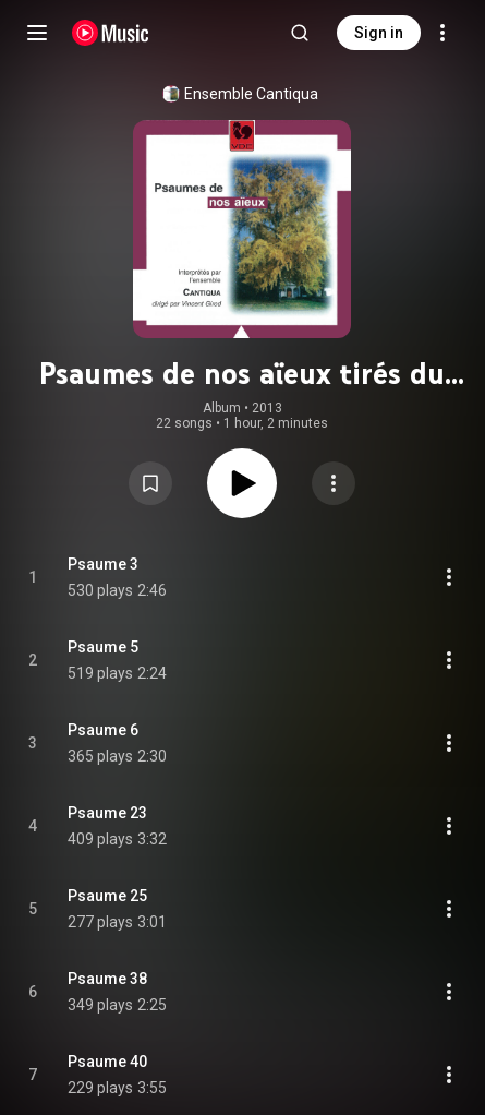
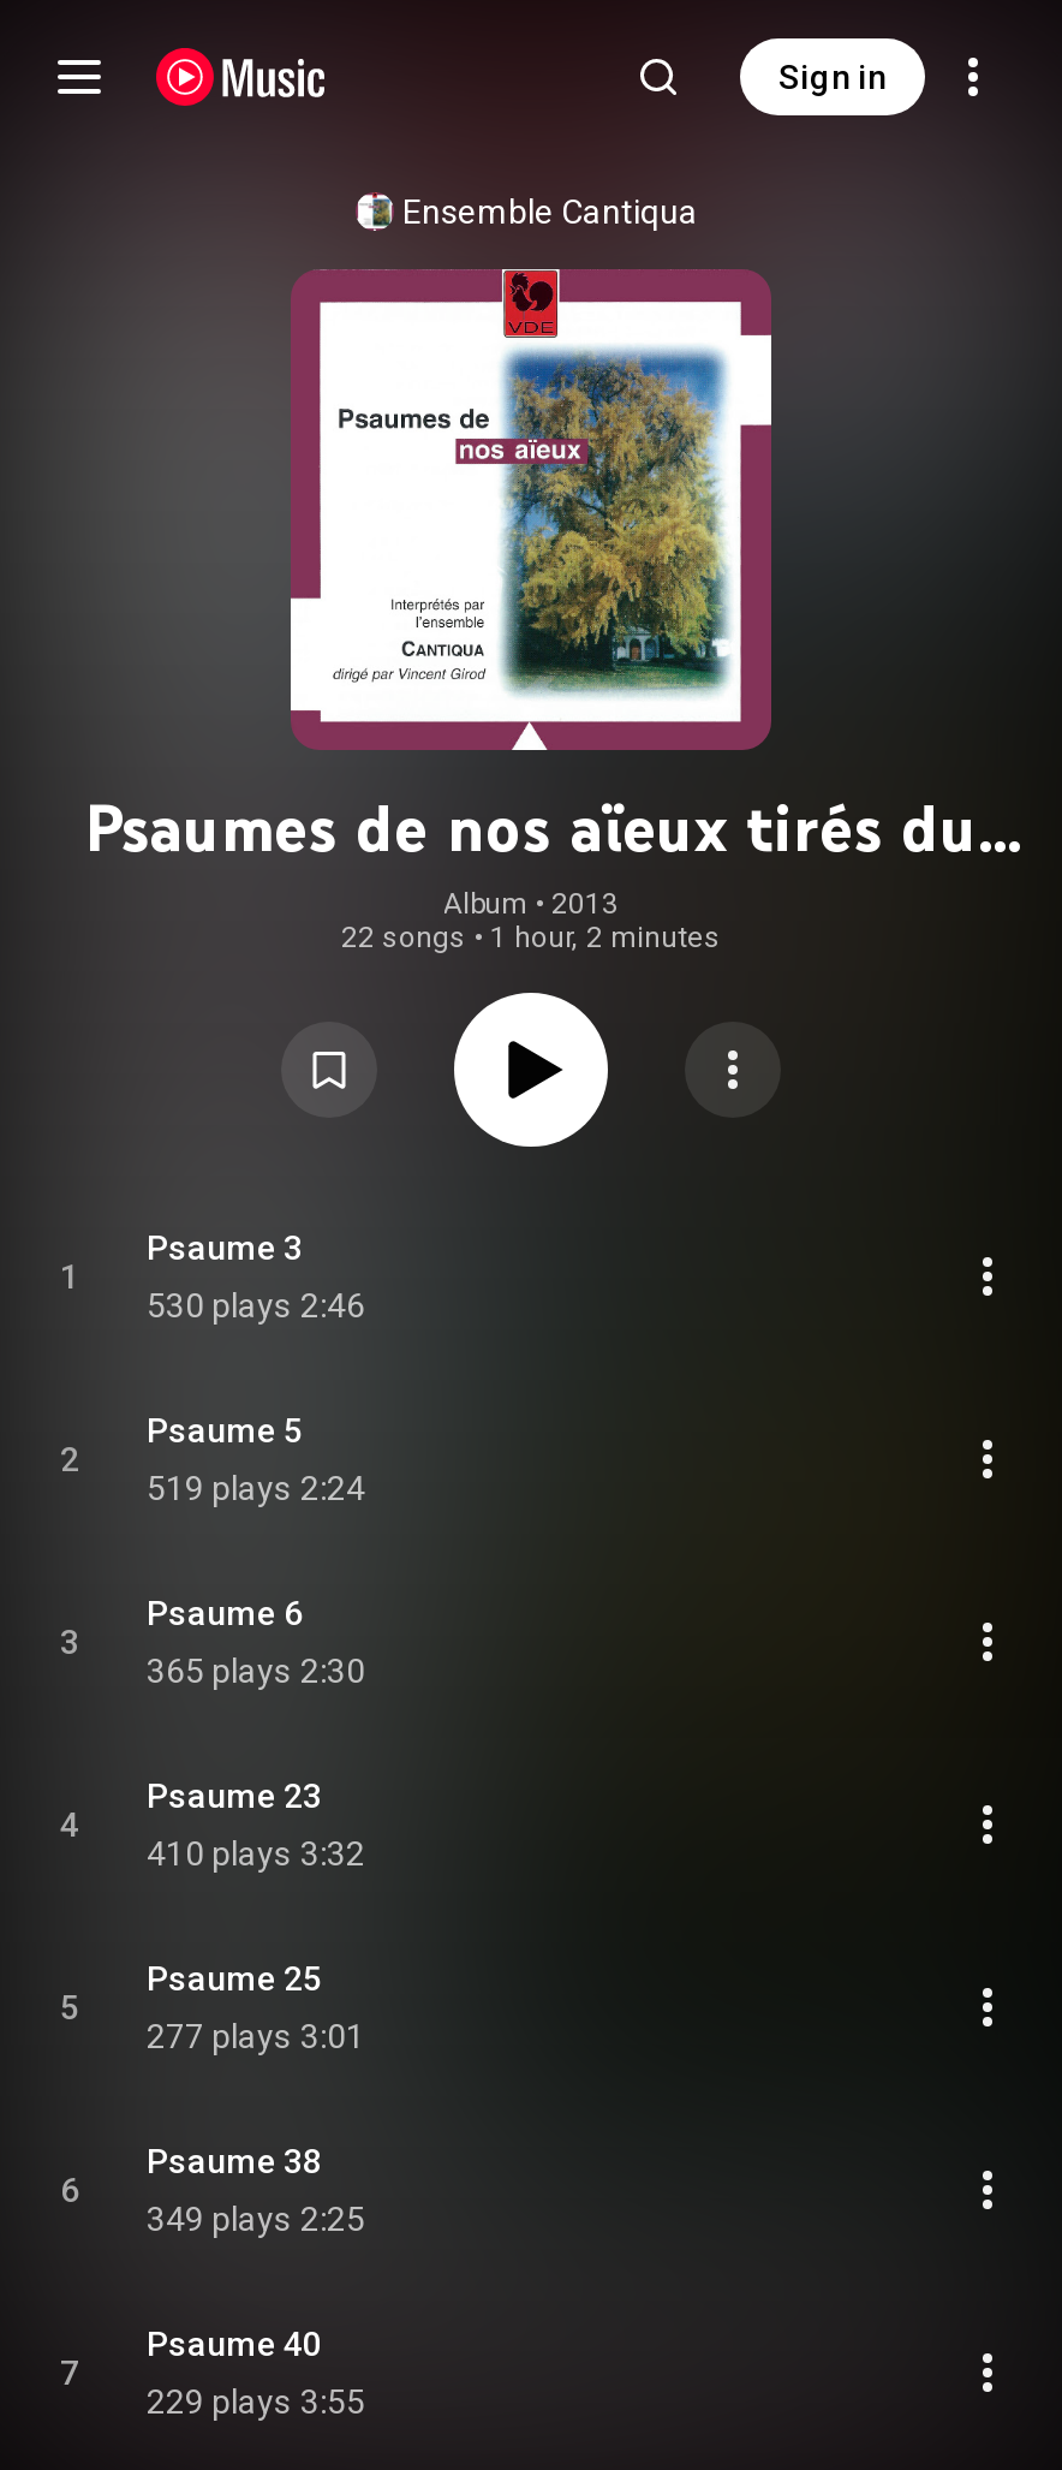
[68,830,167,848] 409 plays 3:32 -> [147,1834,365,1873] 410 plays 3:32

